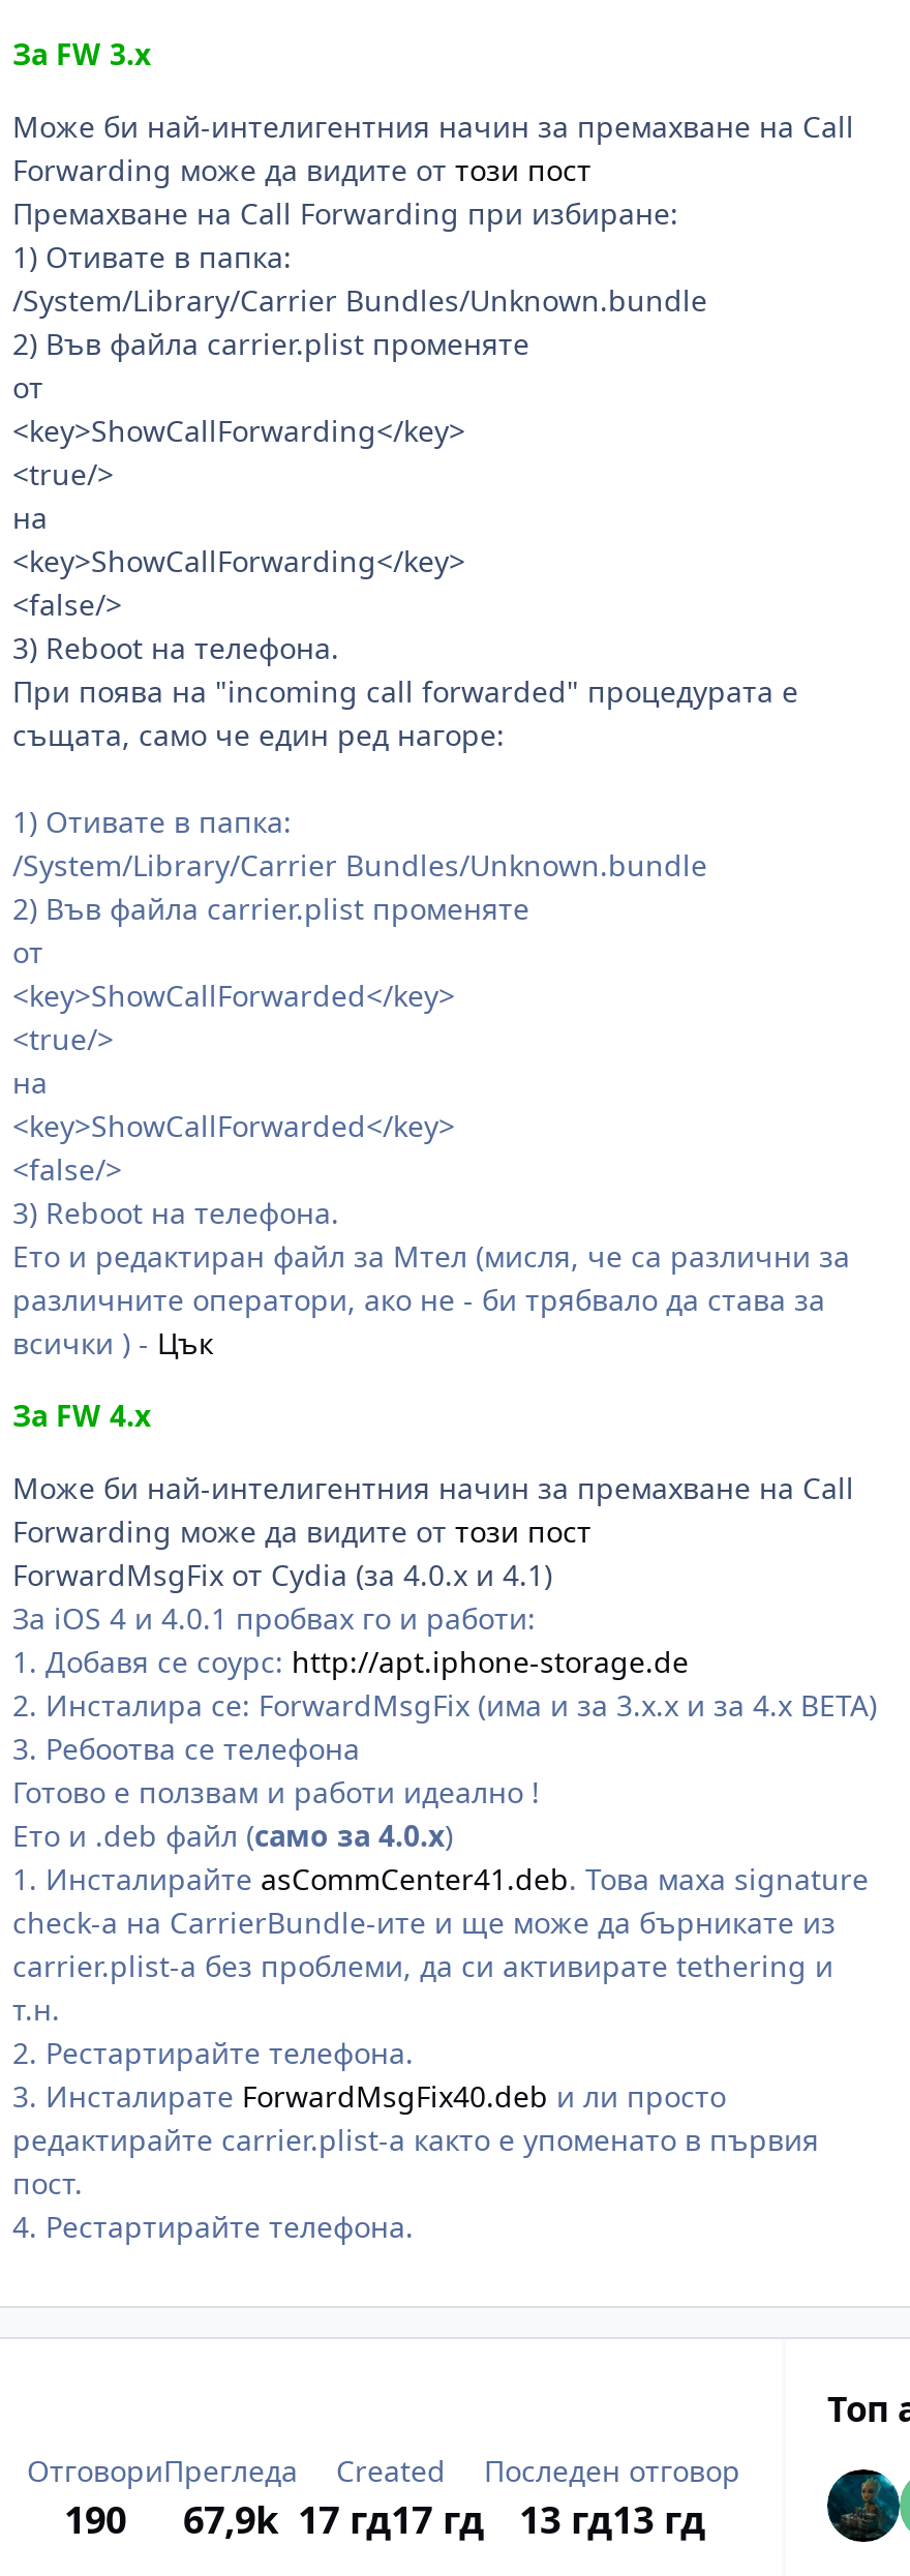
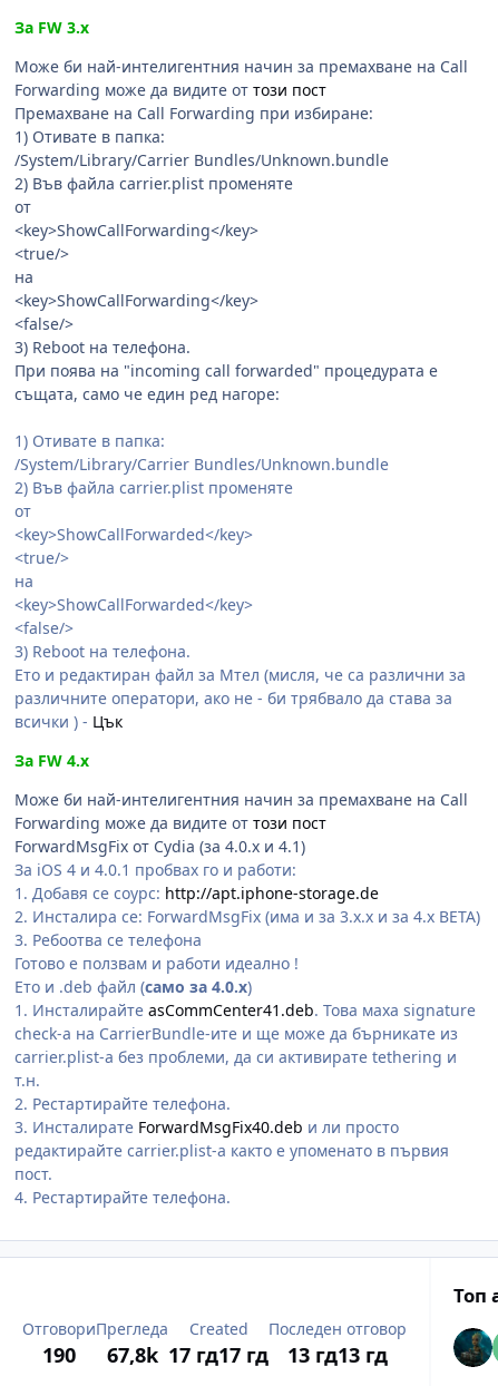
[64,2494,705,2543] 190 67,9k 17 гд17 гд 13 гд13 гд -> [42,1341,388,1368] 190 67,8k 17 гд17 гд 13 гд13 гд

